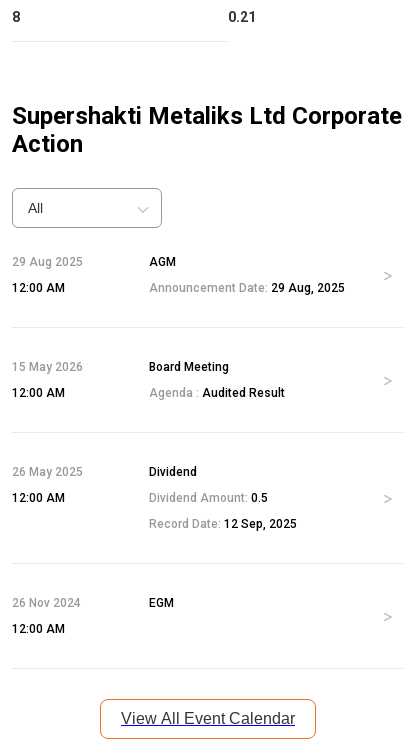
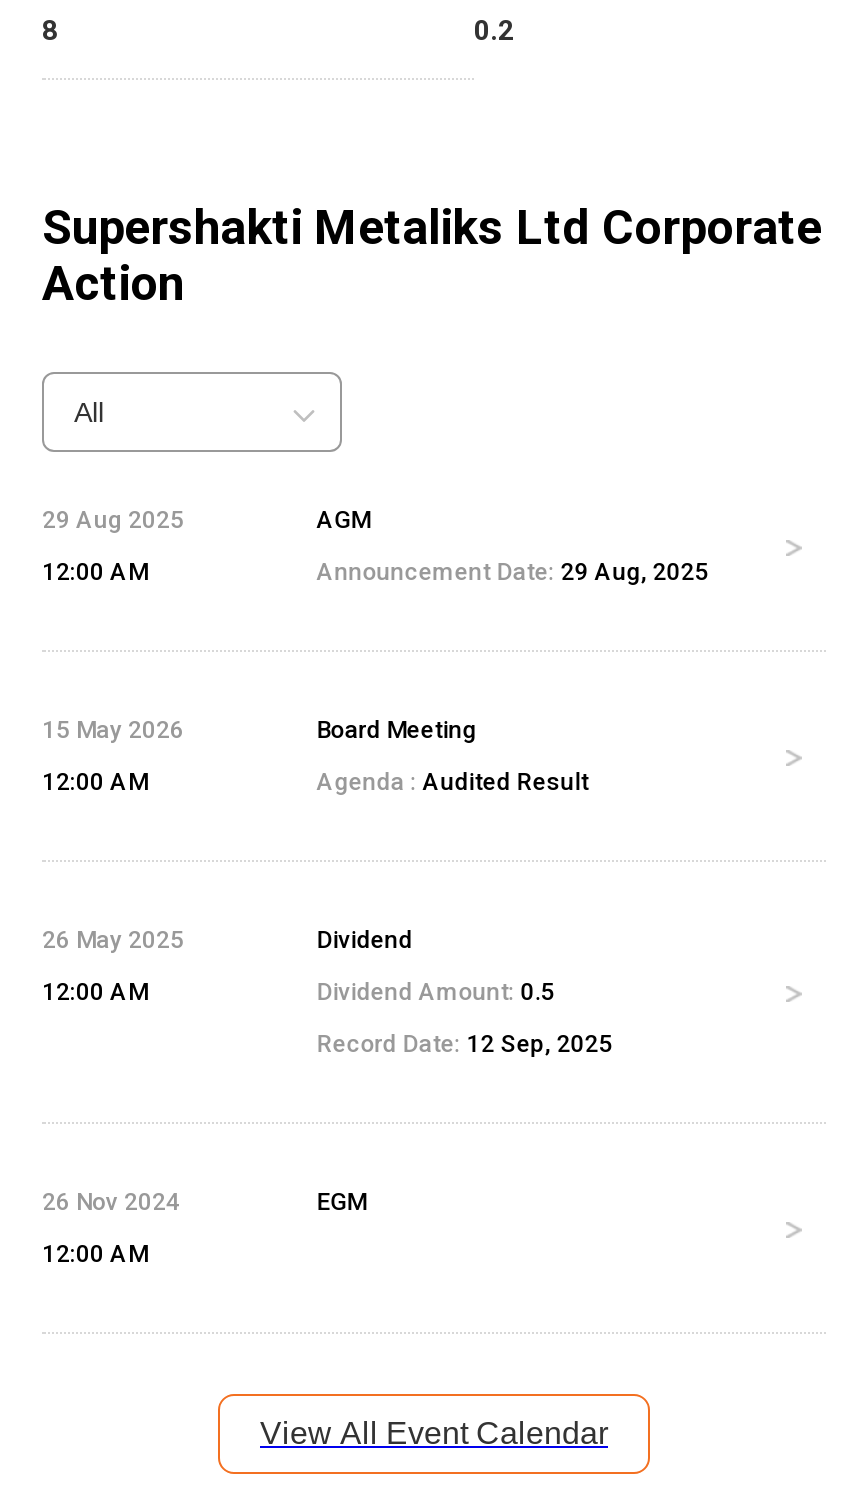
[228,9,256,25] 0.21 -> [474,14,514,46] 0.2

